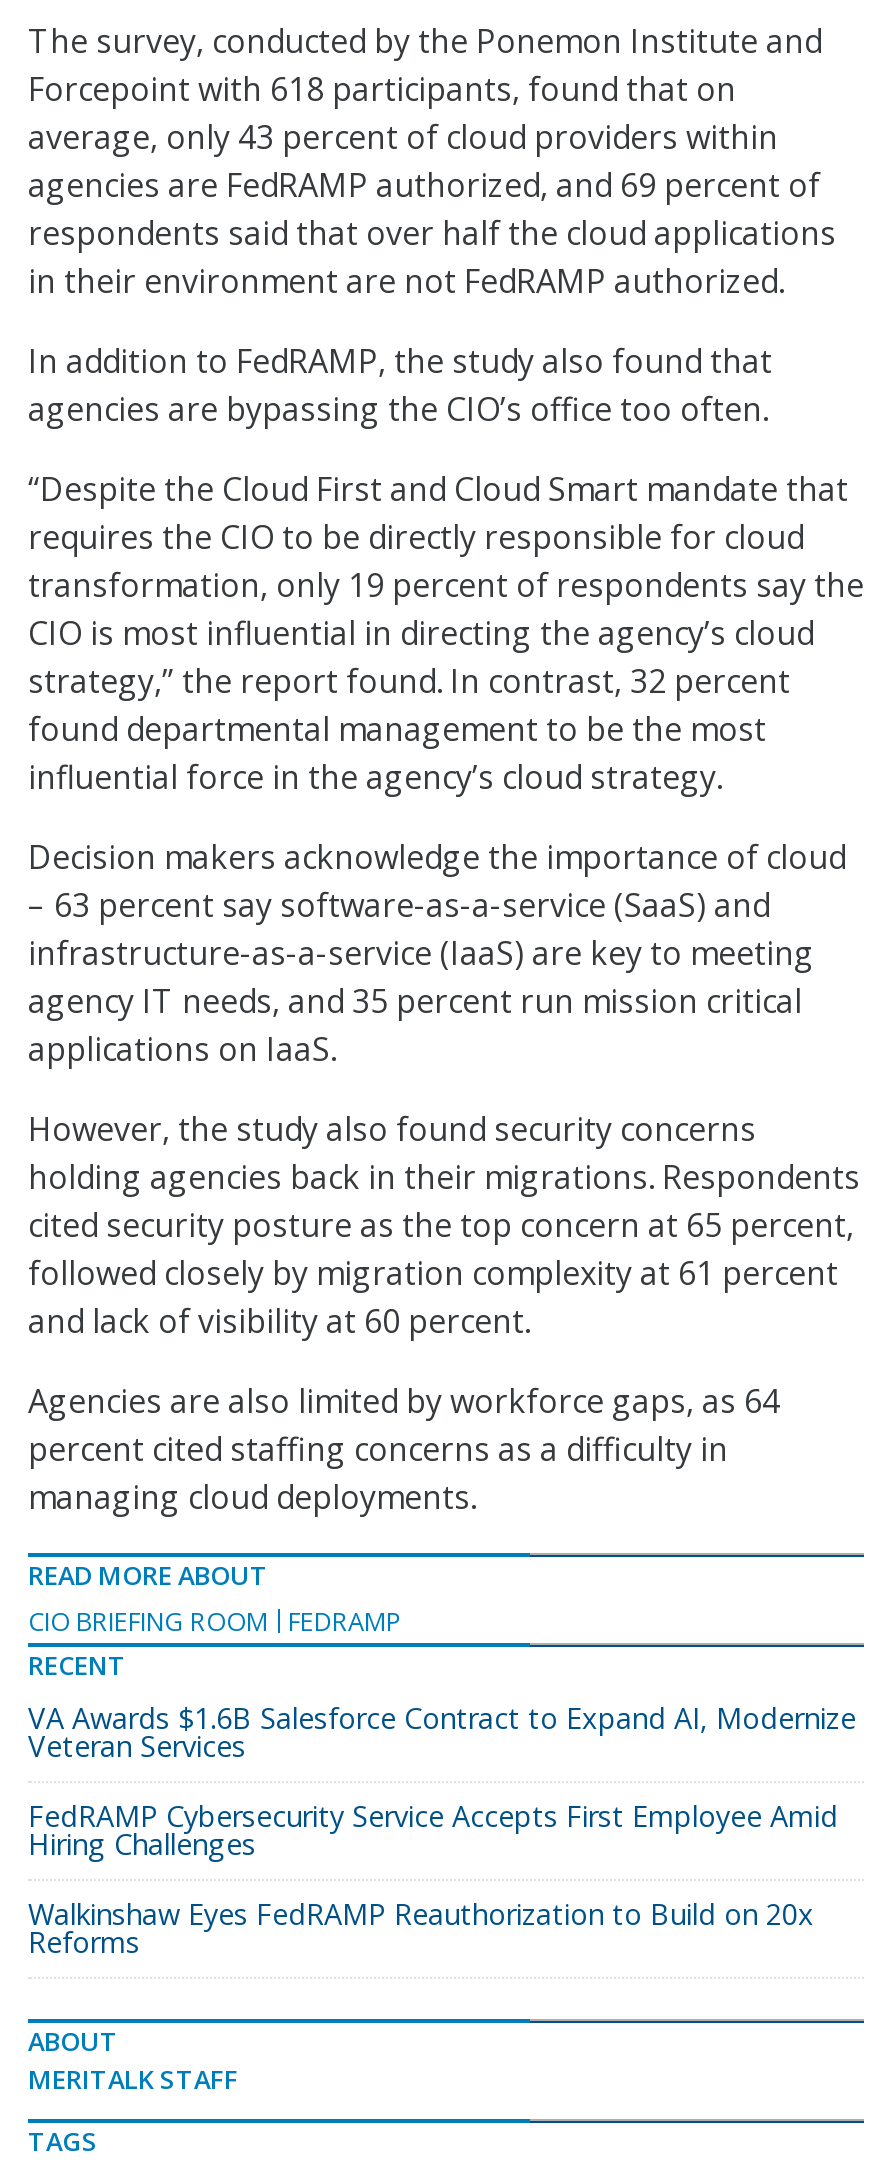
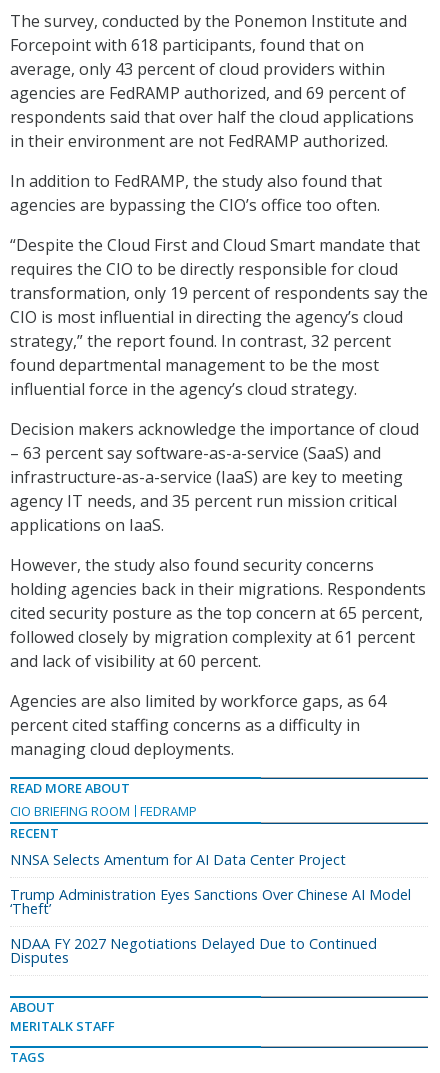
[28,1699,856,1765] VA Awards $1.6B Salesforce Contract to Expand AI, Modernize | Veteran Services -> [10,850,346,869] NNSA Selects Amentum for AI Data Center Project
[28,1797,838,1863] FedRAMP Cybersecurity Service Accepts First Employee Amid | Hiring Challenges -> [10,885,411,918] Trump Administration Eyes Sanctions Over Chinese AI Model | ‘Theft’
[28,1895,814,1961] Walkinshaw Eyes FedRAMP Reauthorization to Build on 20x | Reforms -> [10,934,377,967] NDAA FY 2027 Negotiations Delayed Due to Continued | Disputes

